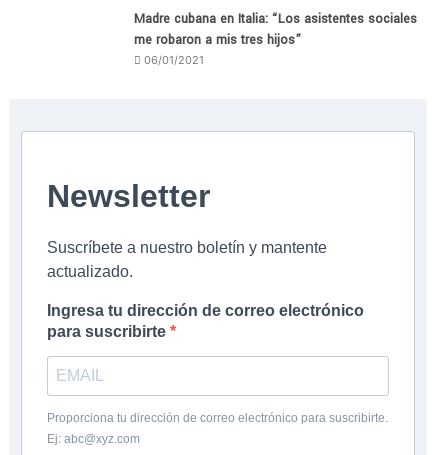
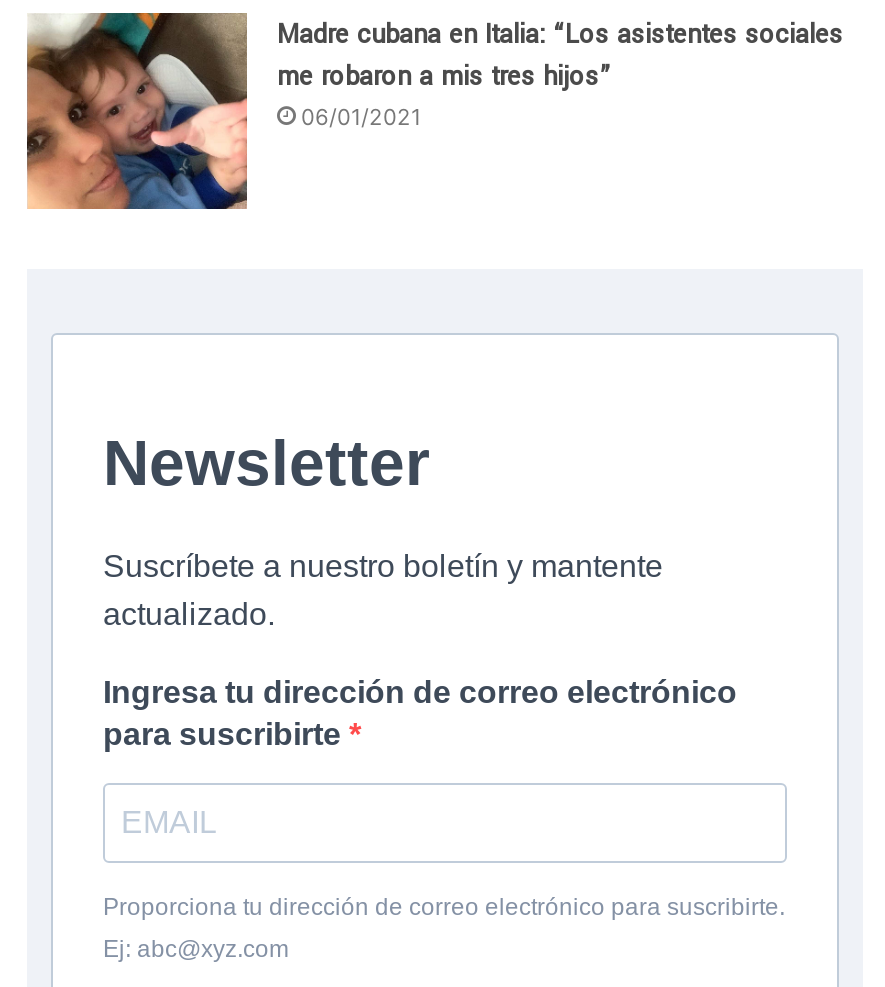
none -> [25,11,249,211] [image]

